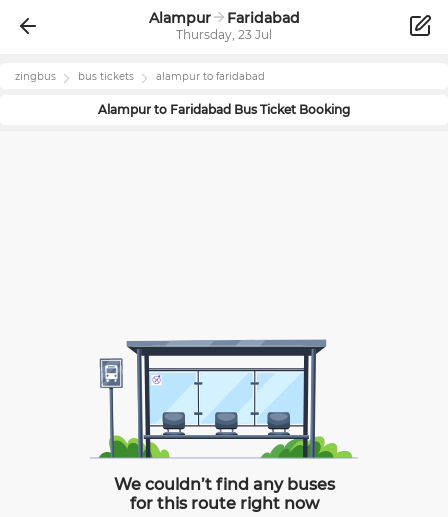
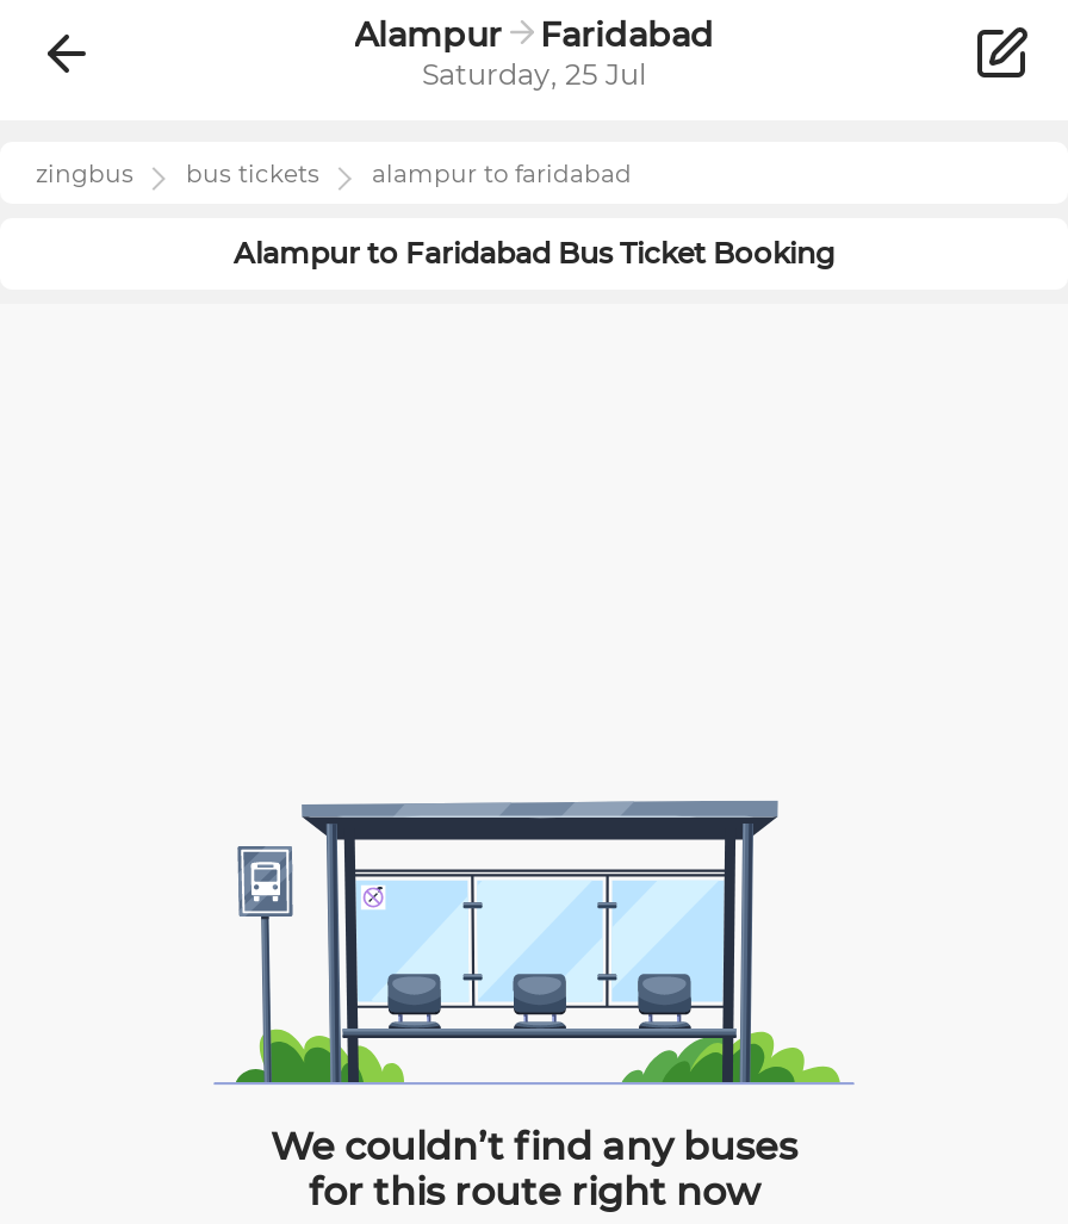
[176,27,272,42] Thursday, 23 Jul -> [422,56,646,92] Saturday, 25 Jul

